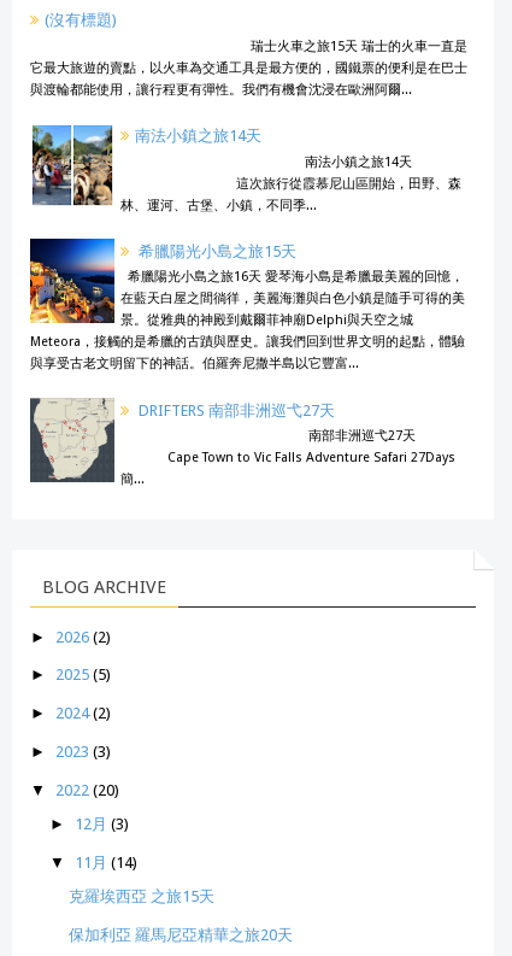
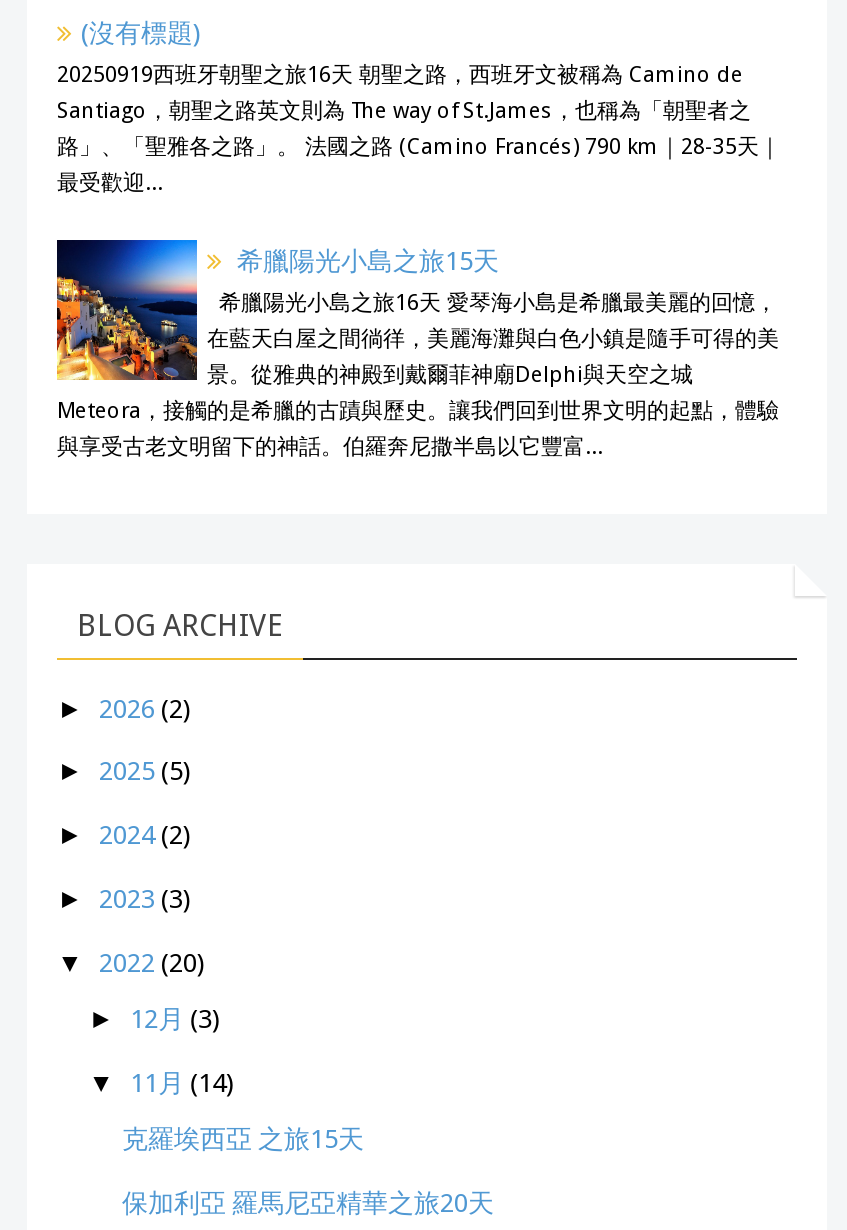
[30,38,470,213] 瑞士火車之旅15天 瑞士的火車一直是 | 它最大旅遊的賣點，以火車為交通工具是最方便的，國鐵票的便利是在巴士 | 與渡輪都能使用，讓行程更有彈性。我們有機會沈浸在歐洲阿爾... | 南法小鎮之旅14天 | 南法小鎮之旅14天 | 這次旅行從霞慕尼山區開始，田野、森 | 林、運河、古堡、小鎮，不同季... -> [57,63,781,197] 20250919西班牙朝聖之旅16天 朝聖之路，西班牙文被稱為 Camino de | Santiago，朝聖之路英文則為 The way of St.James，也稱為「朝聖者之 | 路」、「聖雅各之路」。 法國之路 (Camino Francés) 790 km｜28-35天｜ | 最受歡迎...
[29,397,473,487] [image] | DRIFTERS 南部非洲巡弋27天 | 南部非洲巡弋27天 | Cape Town to Vic Falls Adventure Safari 27Days | 簡... -> none

